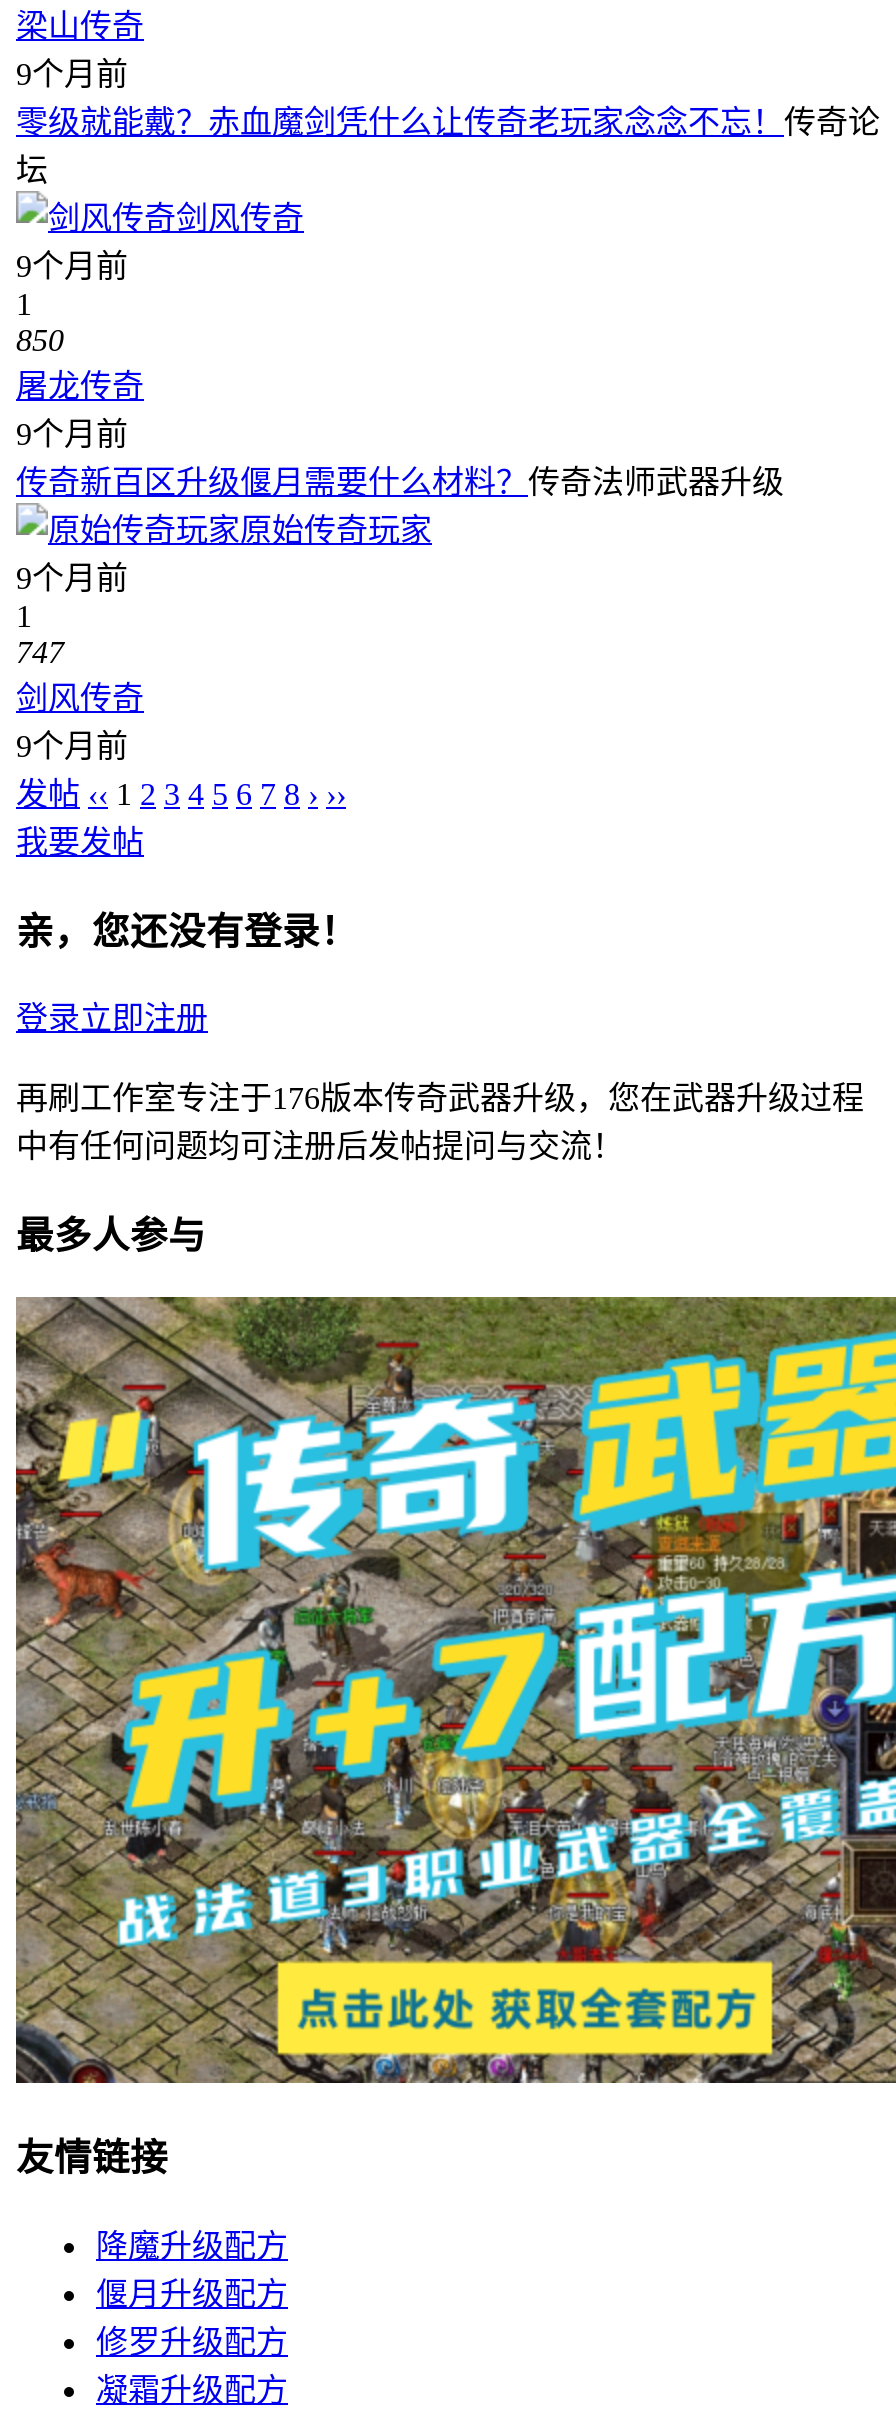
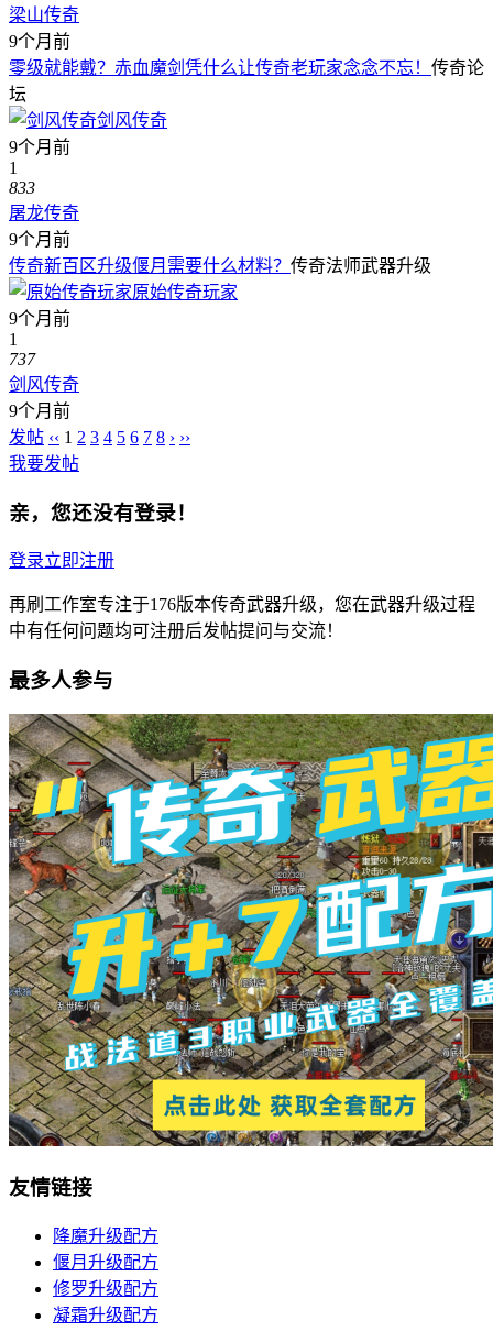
[16,323,64,357] 850 -> [9,178,35,197] 833
[16,635,64,669] 747 -> [9,350,35,368] 737

